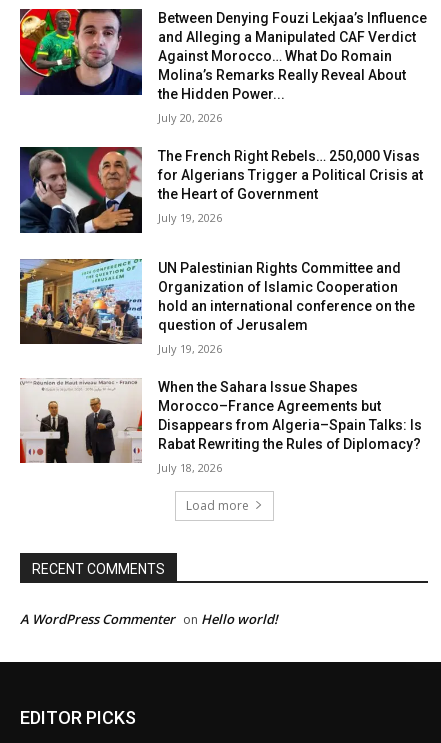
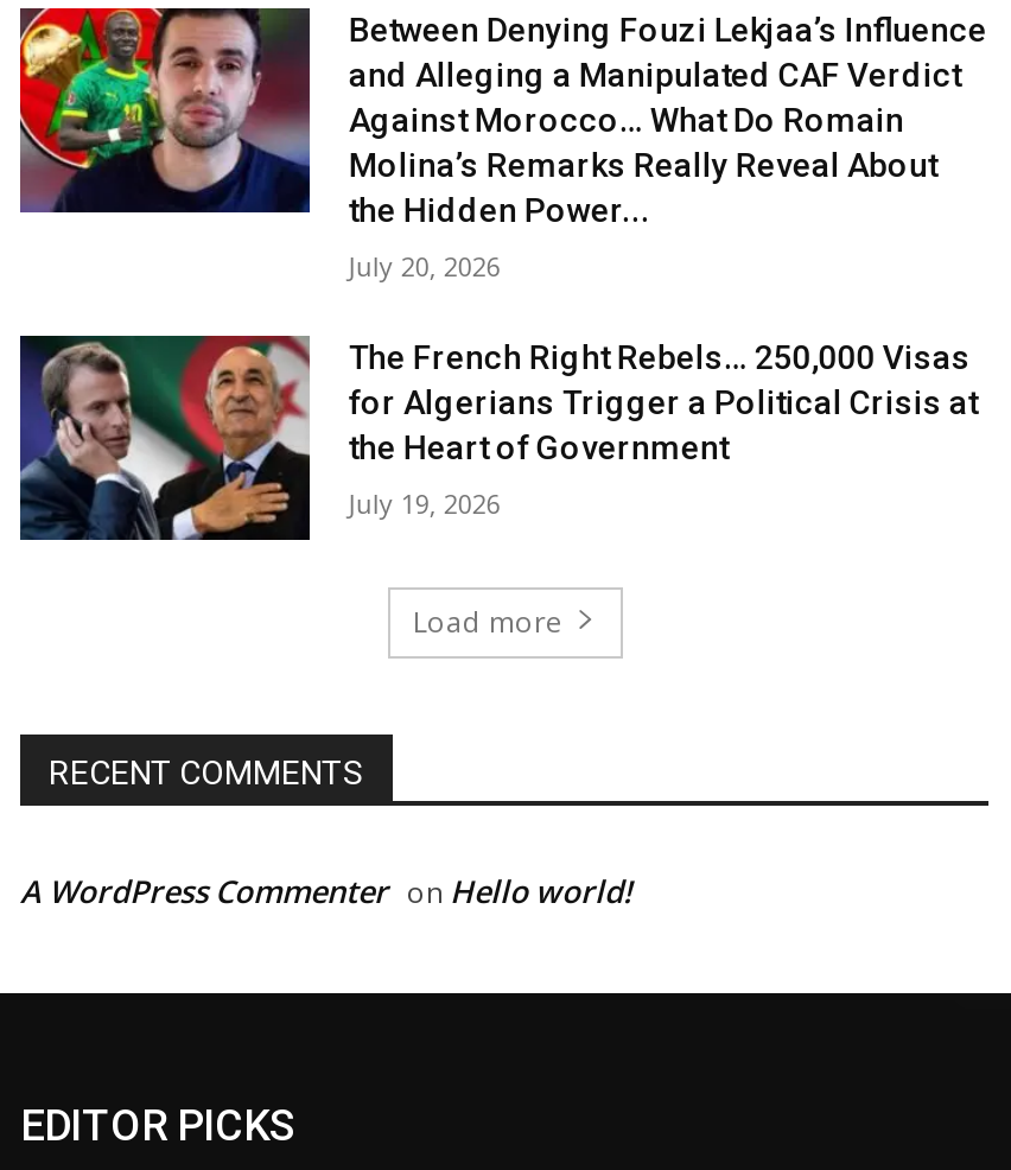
[19,258,422,475] [image] | UN Palestinian Rights Committee and | Organization of Islamic Cooperation | hold an international conference on the | question of Jerusalem | July 19, 2026 | When the Sahara Issue Shapes | Morocco–France Agreements but | Disappears from Algeria–Spain Talks: Is | Rabat Rewriting the Rules of Diplomacy? | July 18, 2026 -> none
[19,378,142,471] [image] -> none

